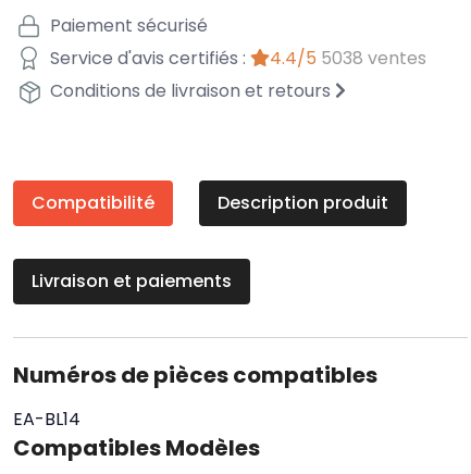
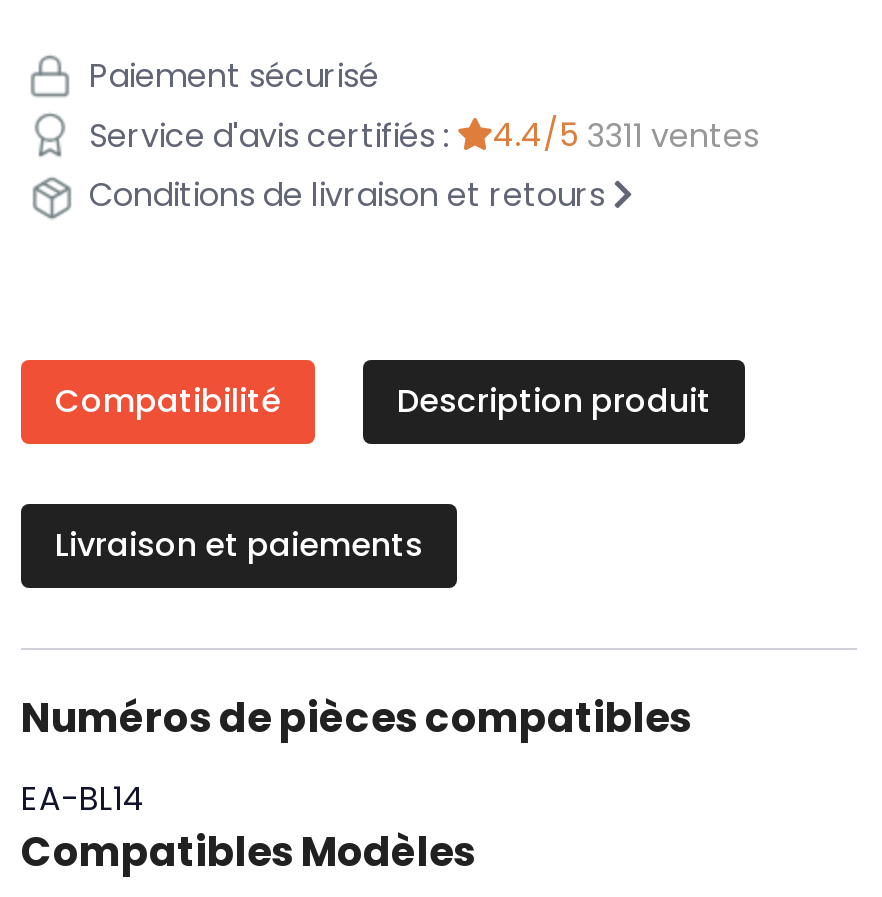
[46,46,426,71] Service d'avis certifiés : 4.4/5 5038 ventes -> [81,113,759,159] Service d'avis certifiés : 4.4/5 3311 ventes

